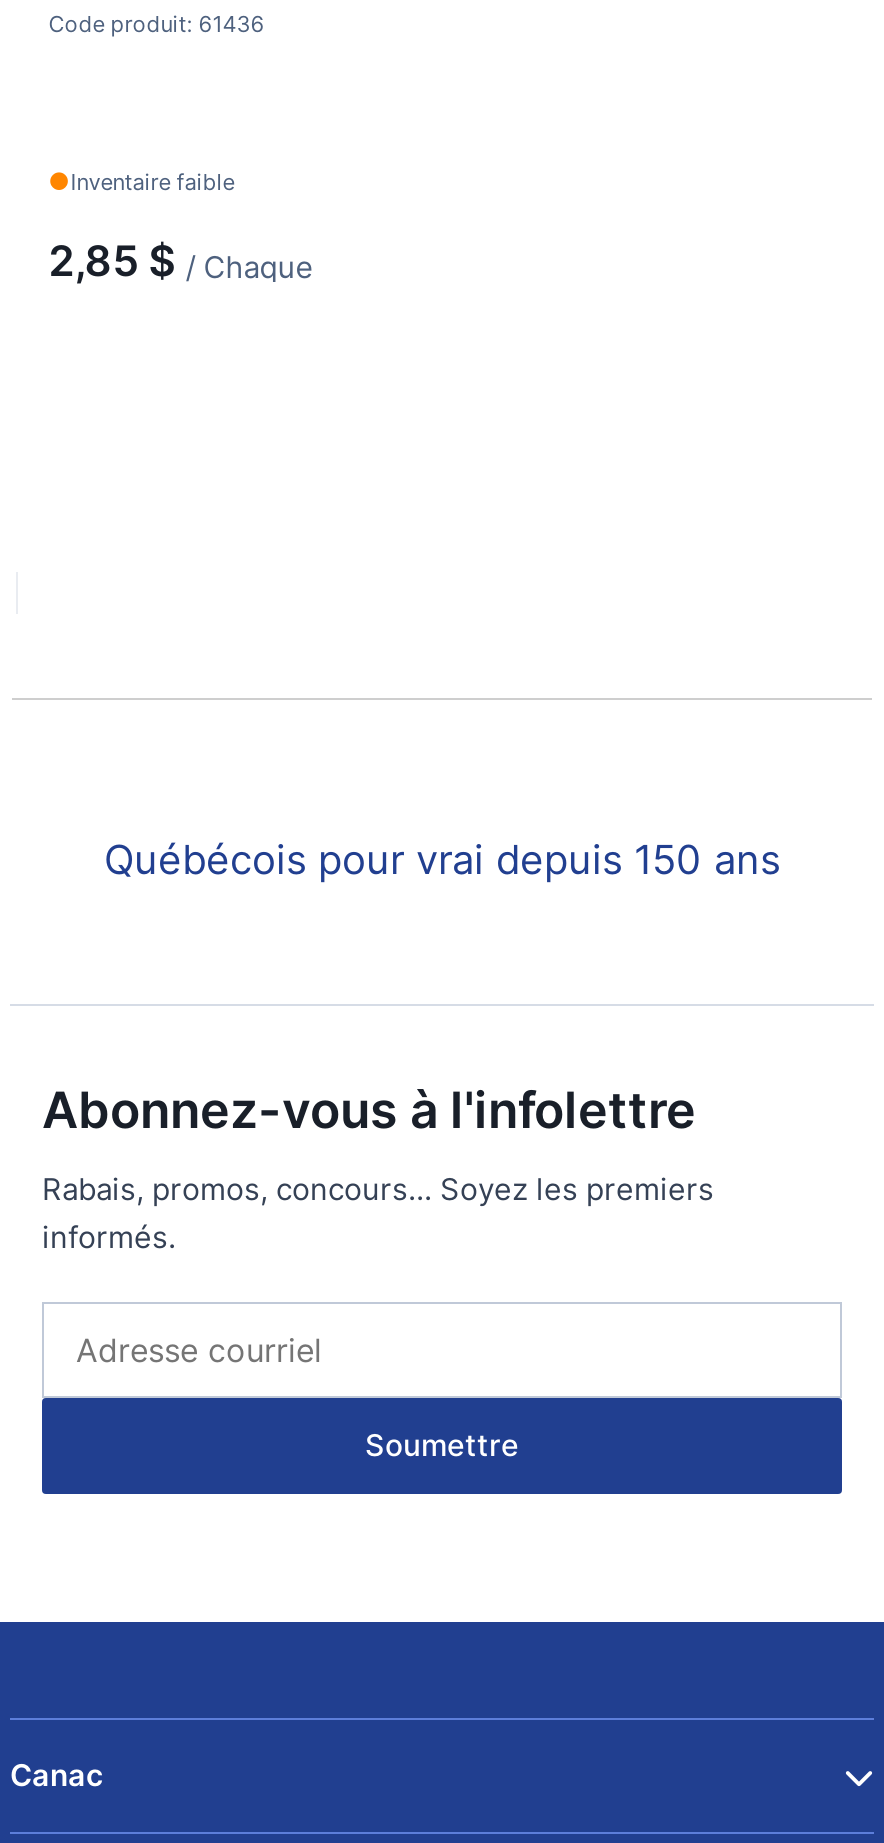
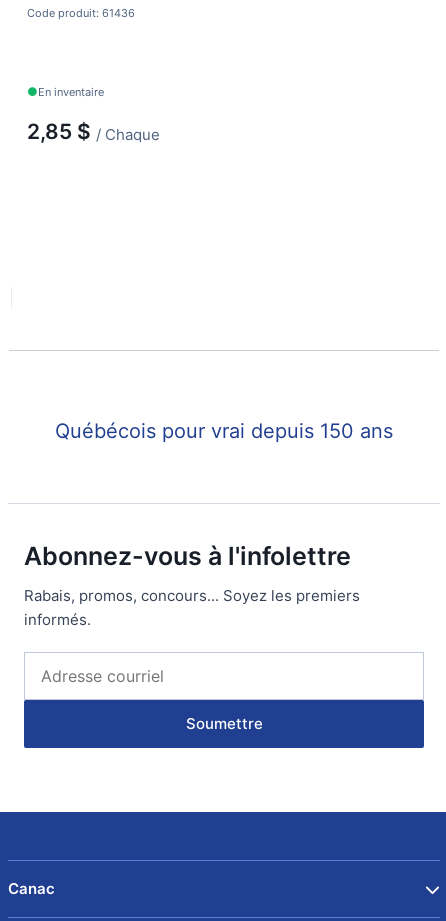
[70,167,234,195] Inventaire faible -> [38,85,104,99] En inventaire

